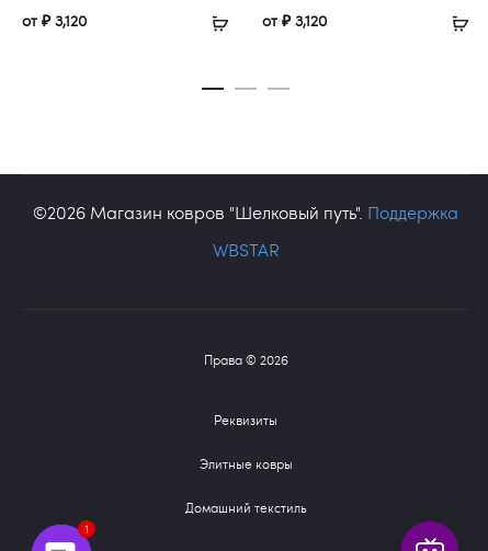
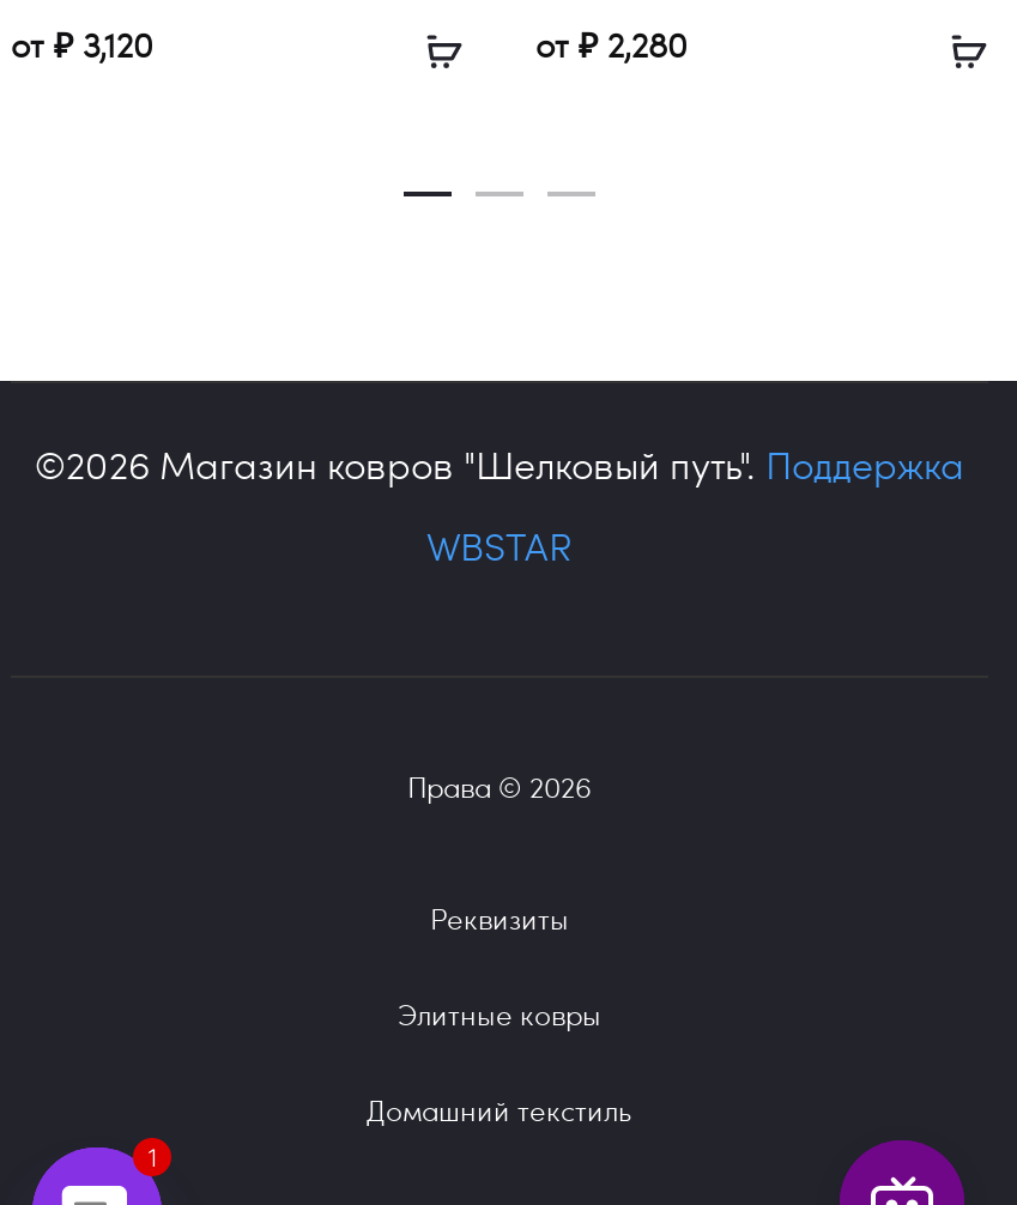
[262,10,327,31] от ₽ 3,120 -> [535,22,686,67] от ₽ 2,280

